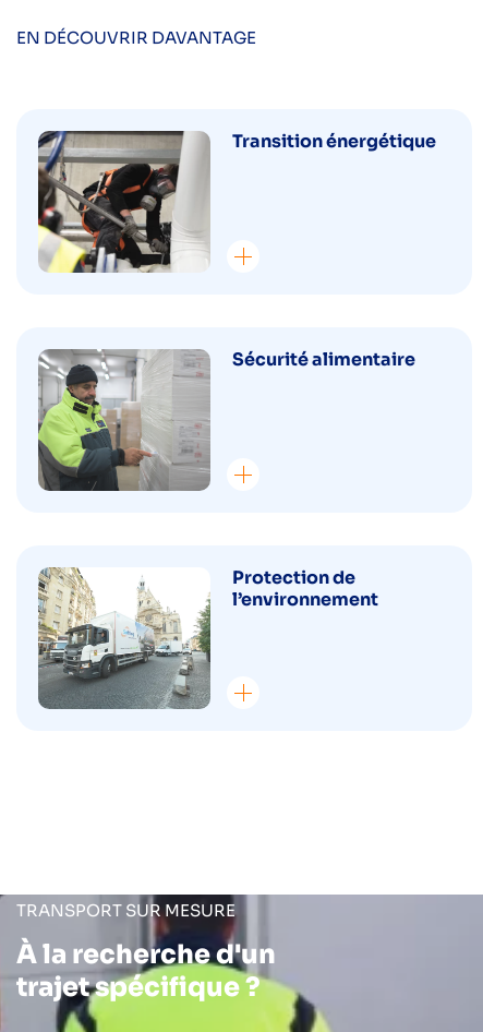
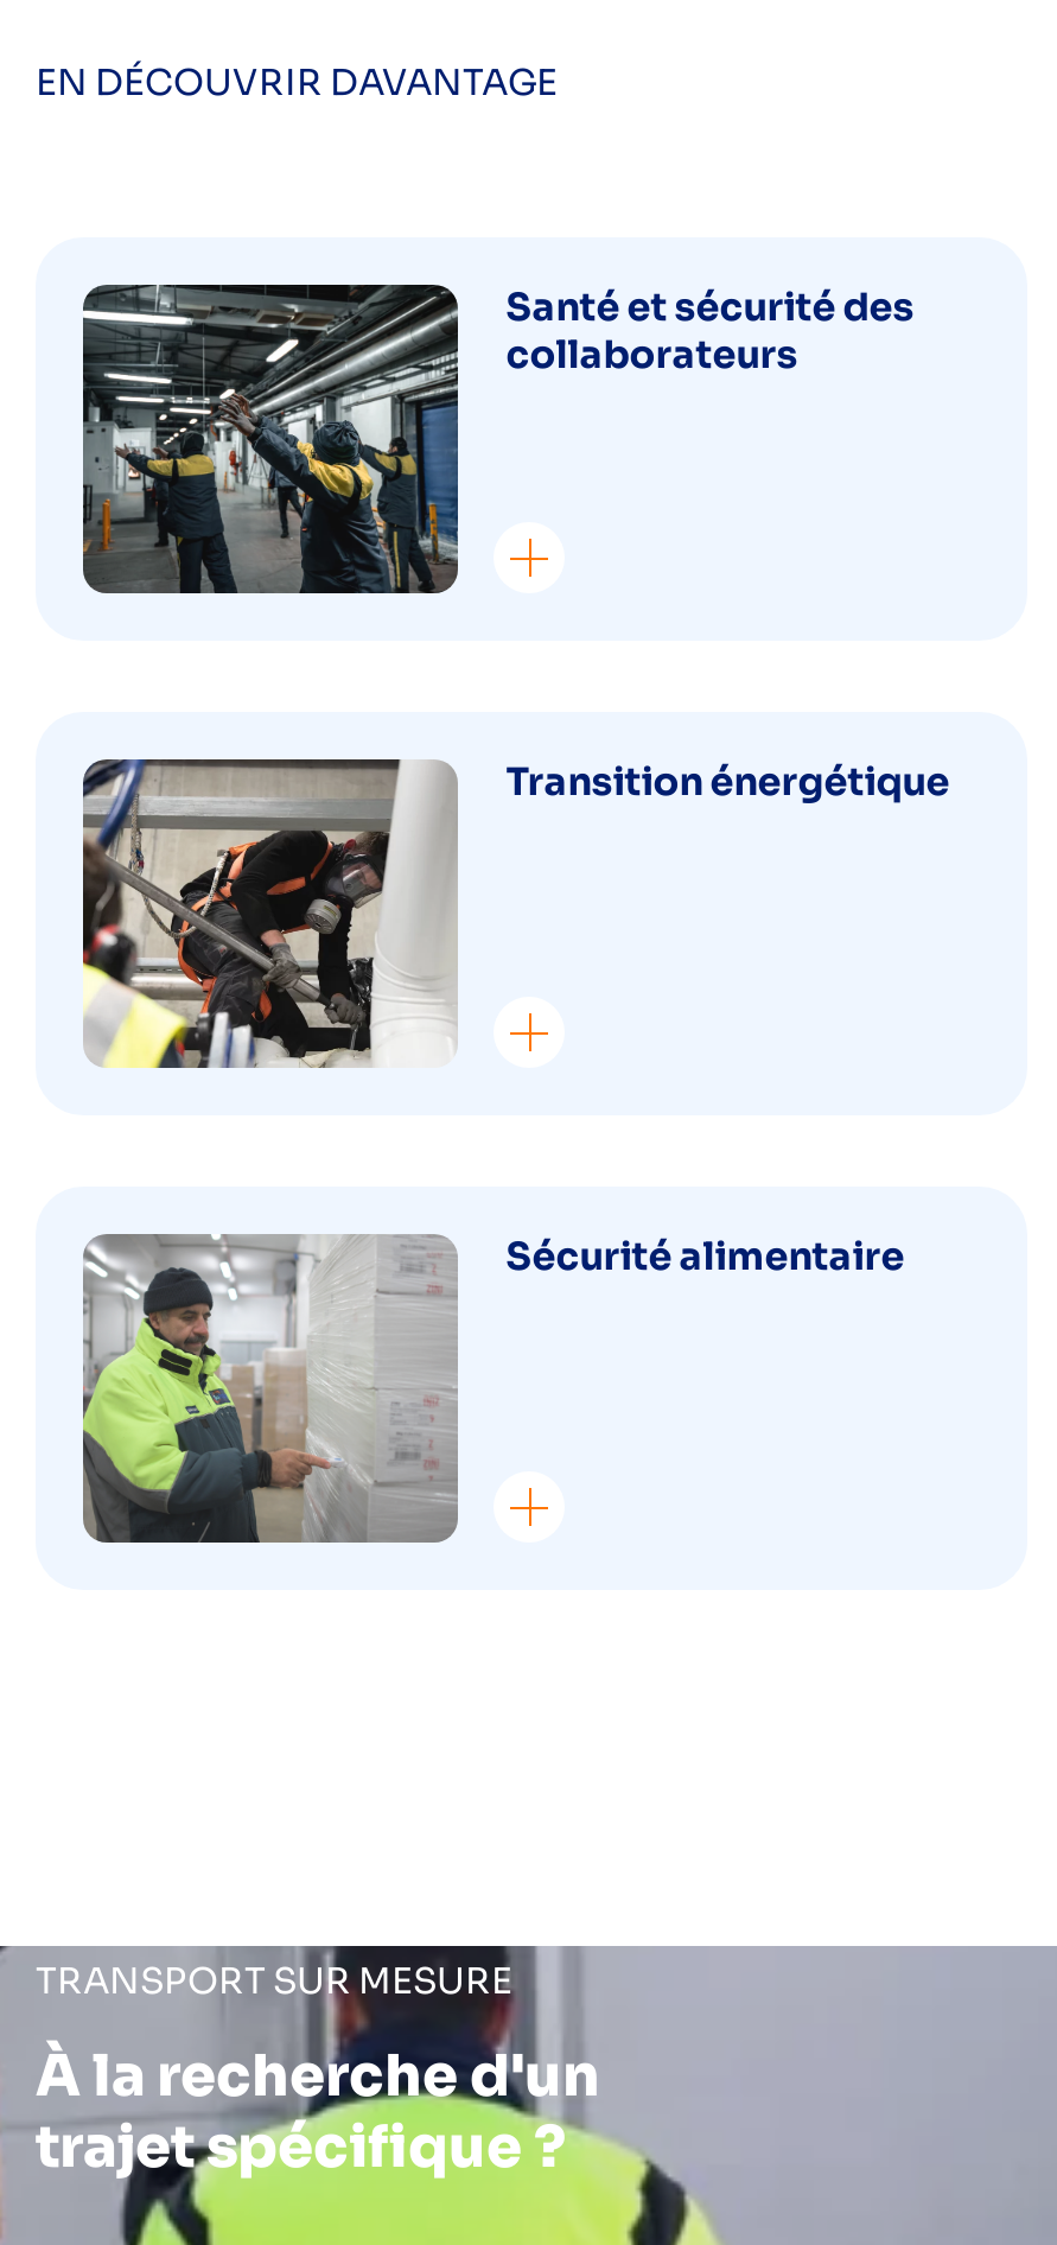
none -> [81,282,914,596] [image] | Santé et sécurité des | collaborateurs
moved [36,129,436,371] -> [78,755,950,1281]: [image] | Transition énergétique | Sécurité alimentaire
moved [37,348,212,492] -> [81,1232,460,1545]: [image]
[38,566,379,709] [image] | Protection de | l’environnement -> none

